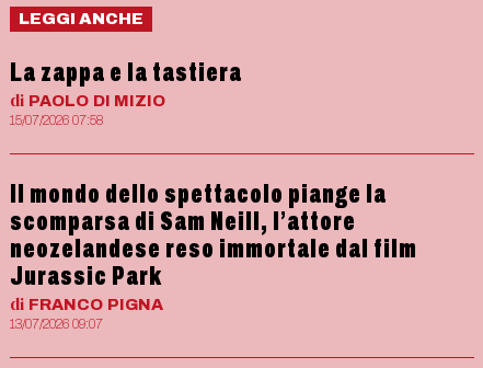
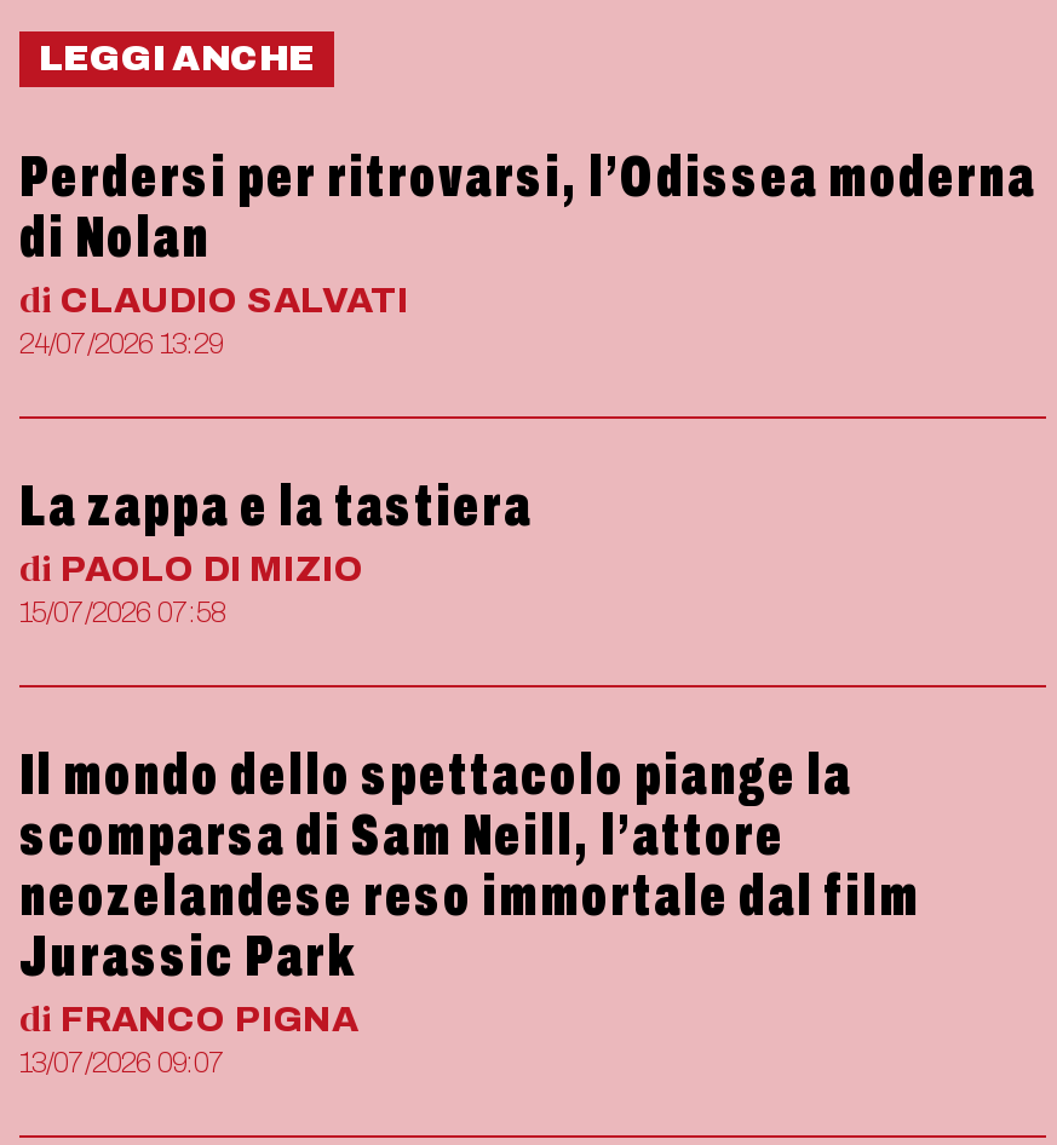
none -> [19,145,1036,360] Perdersi per ritrovarsi, l’Odissea moderna | di Nolan | di CLAUDIO SALVATI | 24/07/2026 13:29

